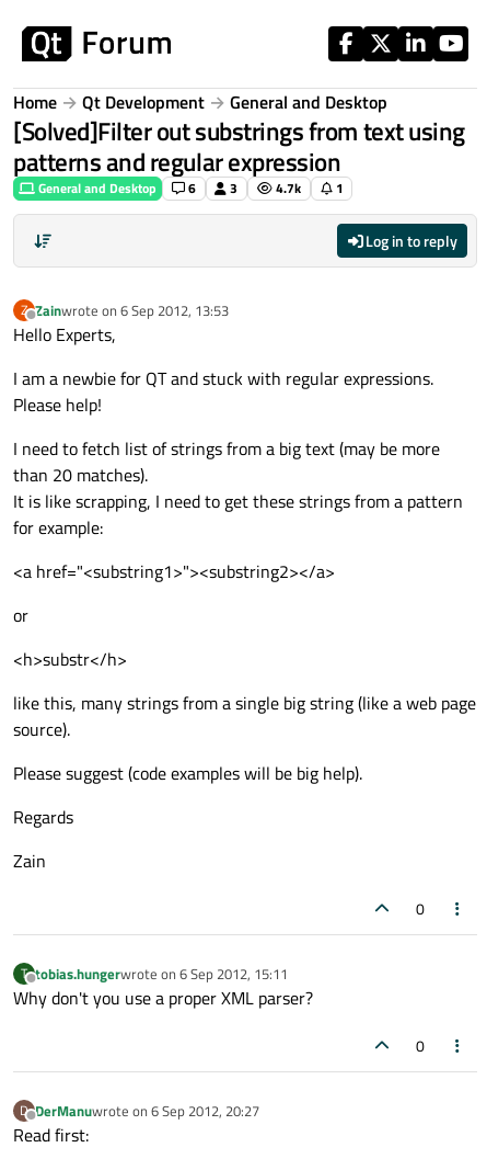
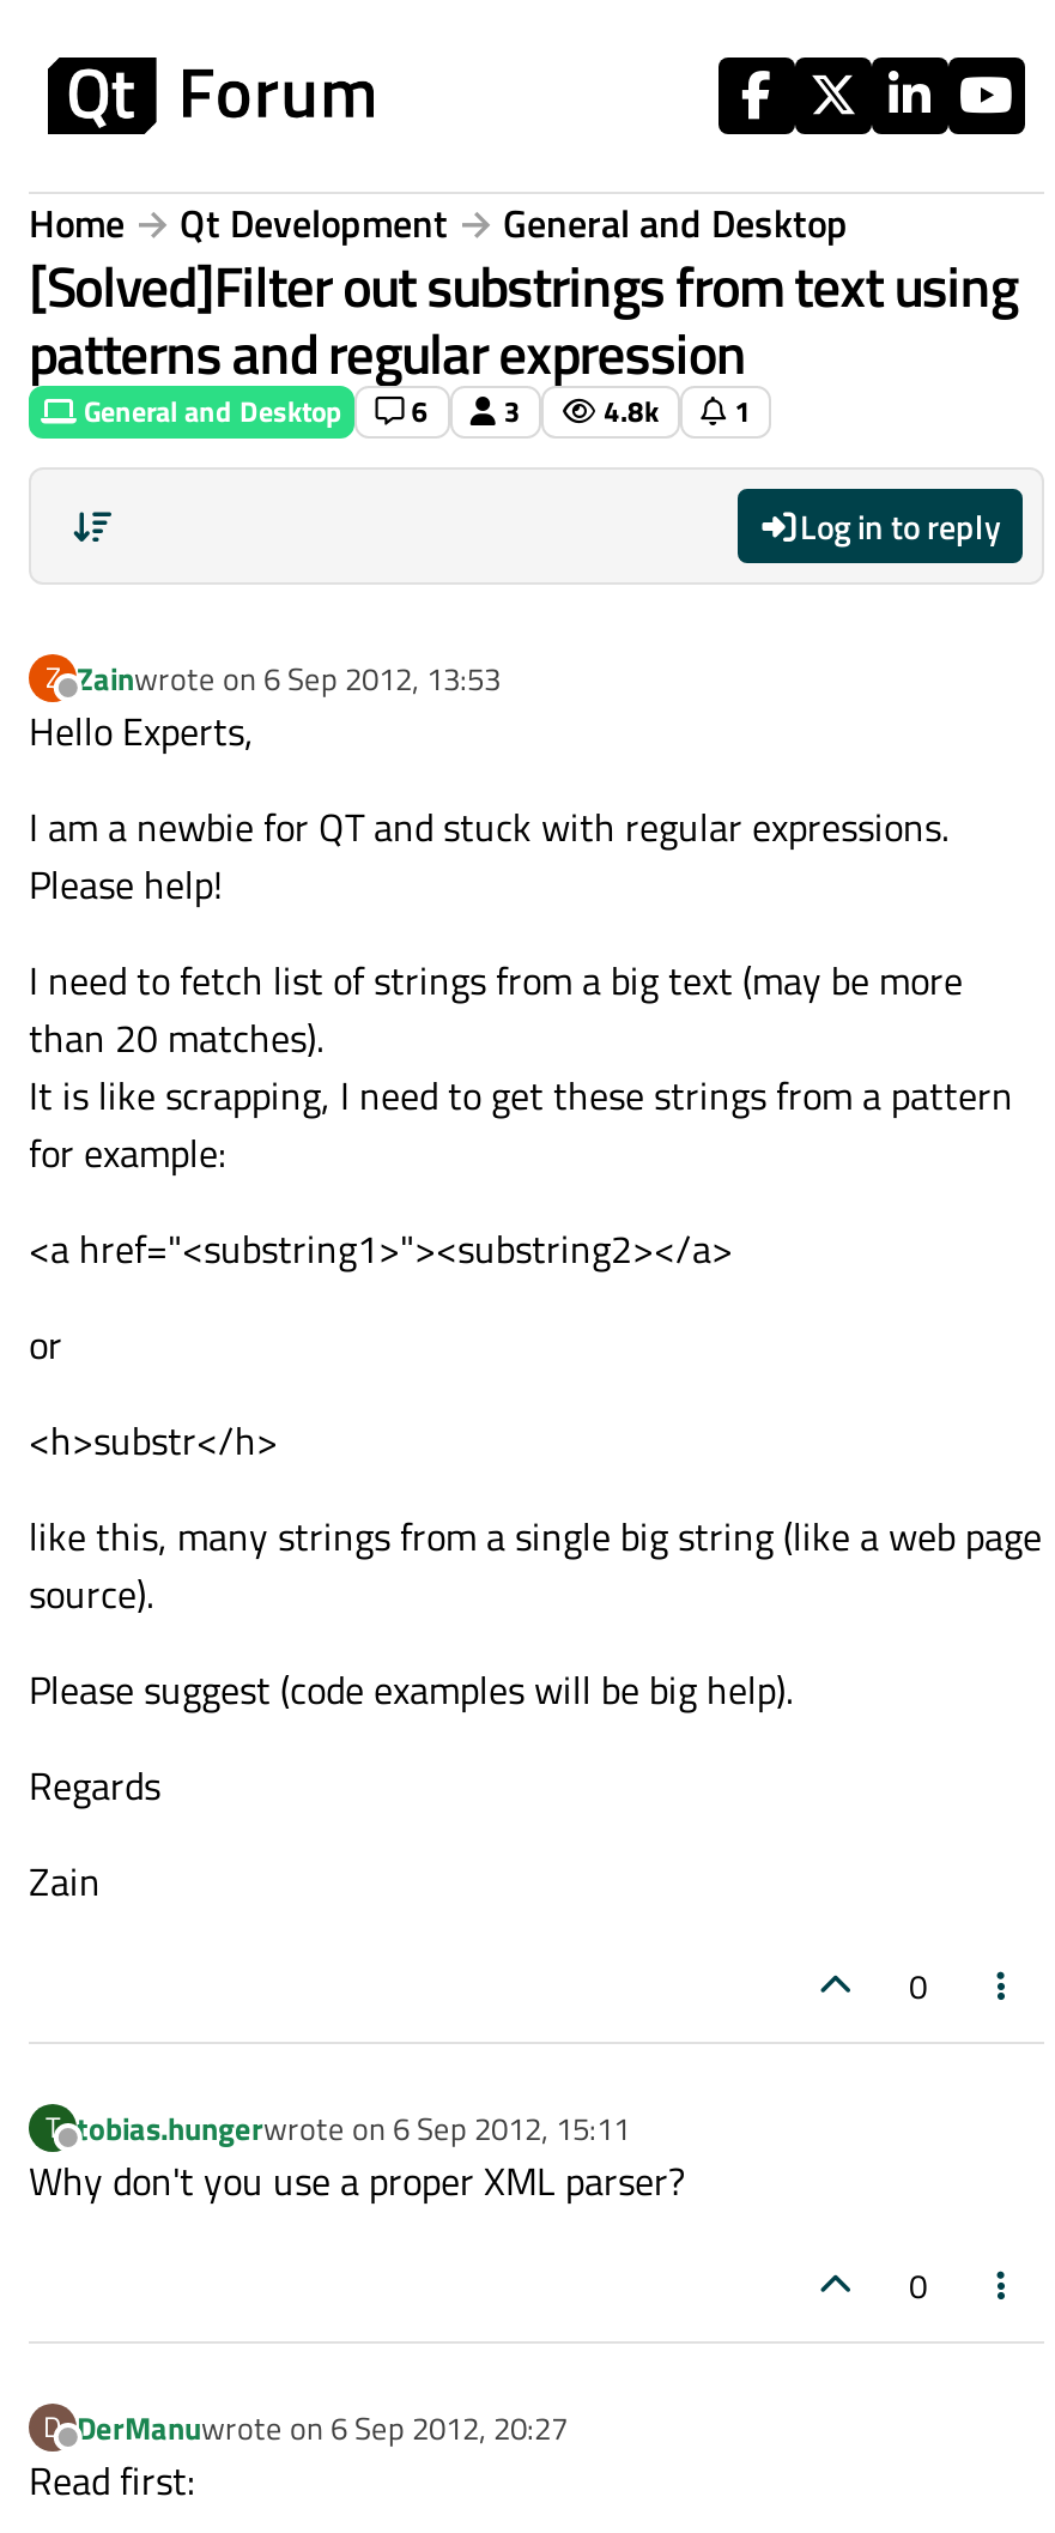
[35,178,343,199] General and Desktop 6 3 4.7k 1 -> [77,389,751,434] General and Desktop 6 3 4.8k 1

